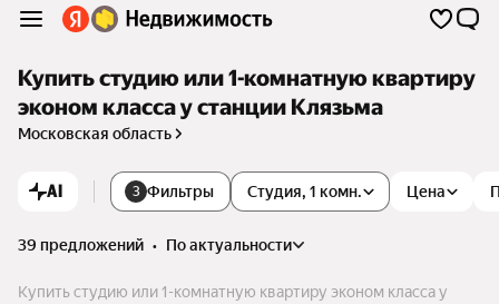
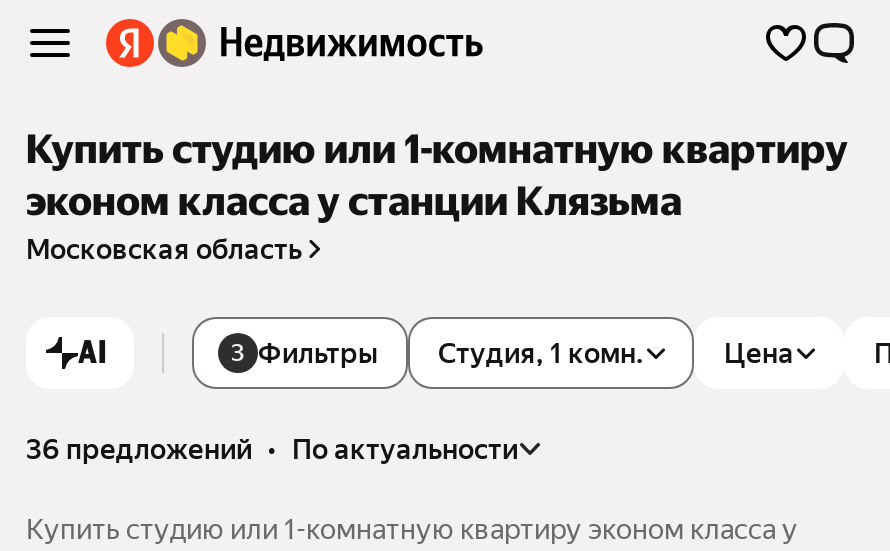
[18,236,292,254] 39 предложений • по актуальности -> [26,433,518,465] 36 предложений • по актуальности

